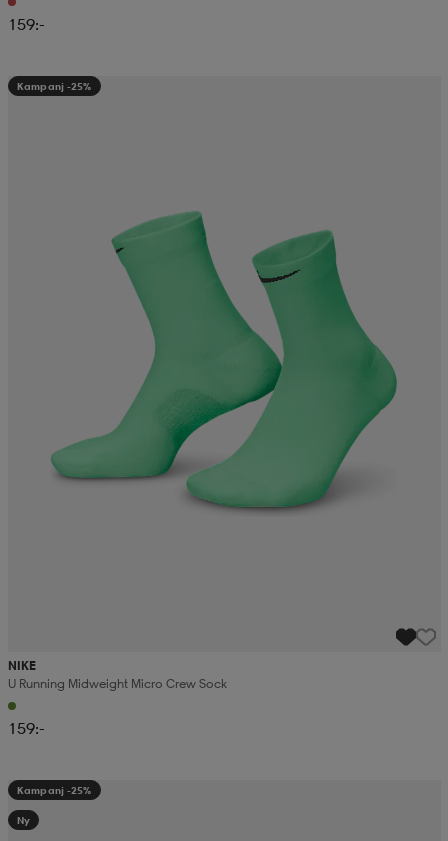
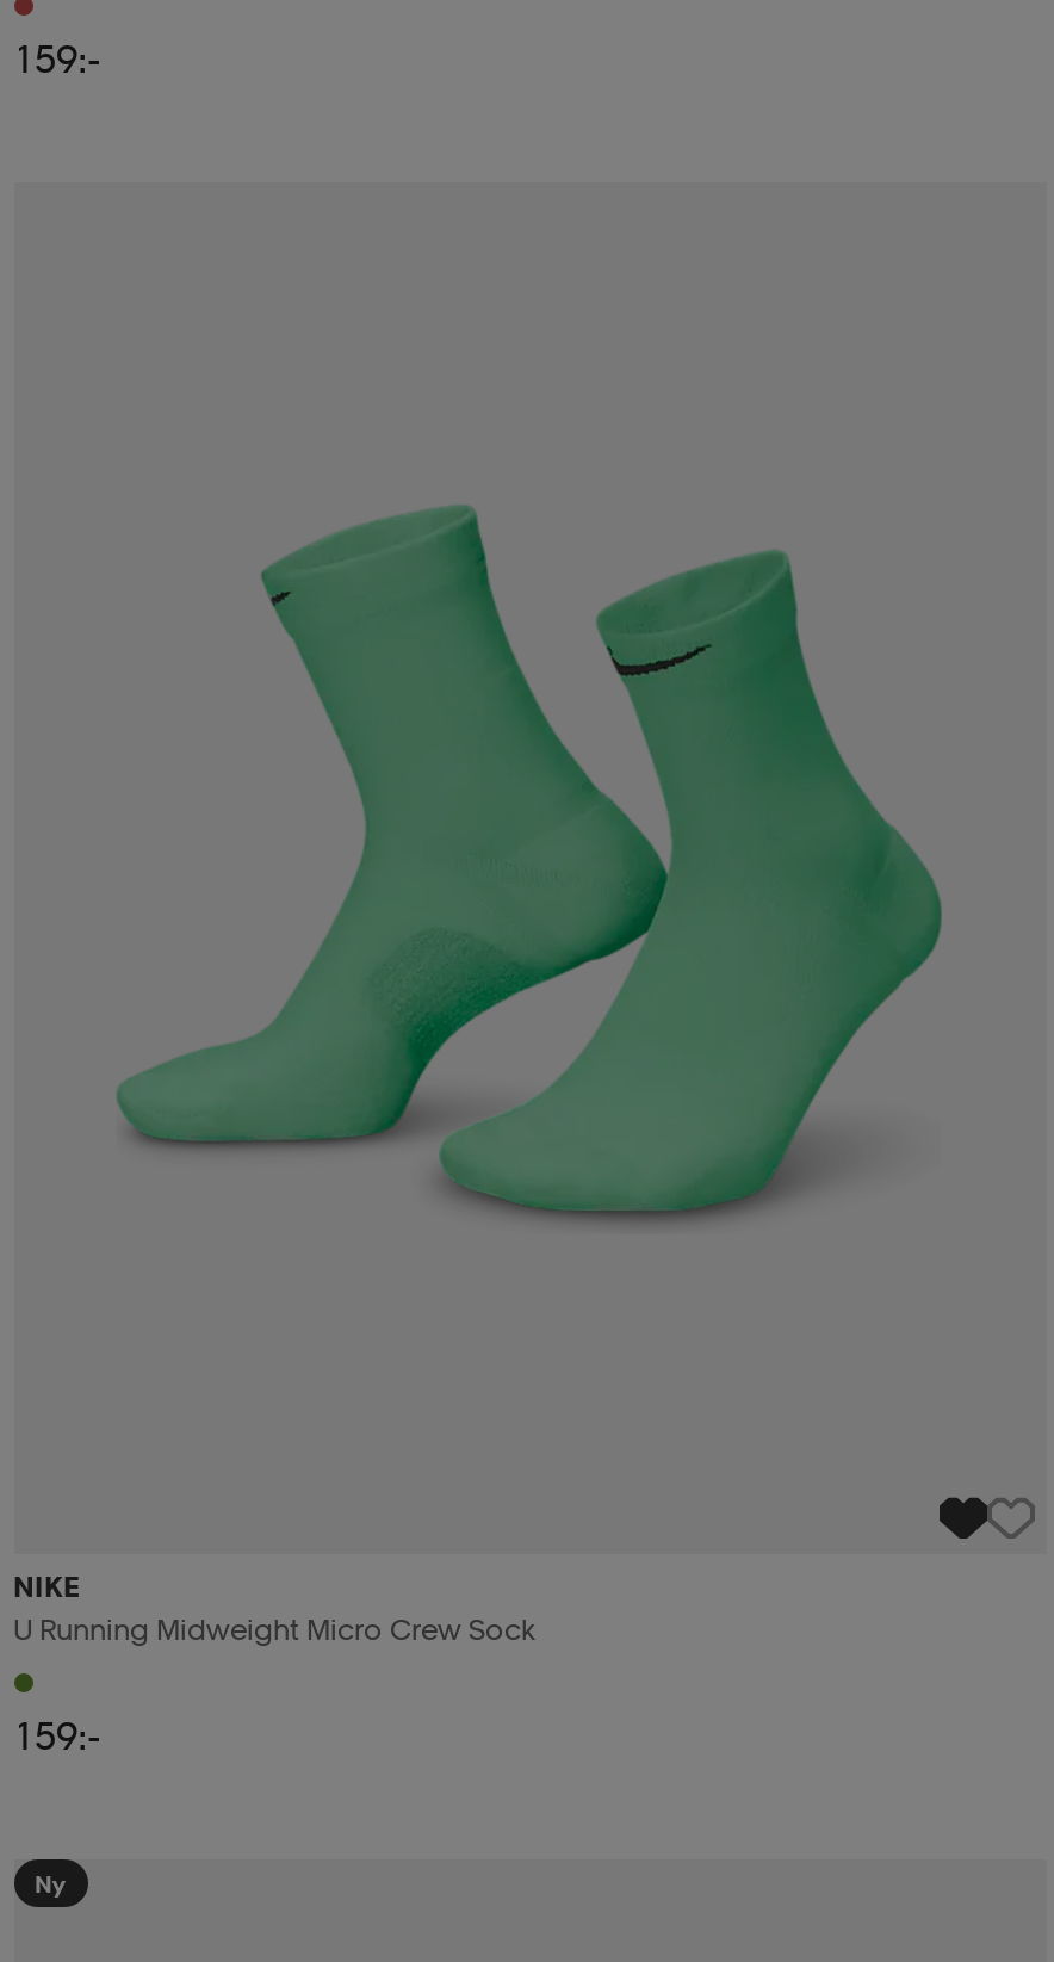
[16,80,91,92] Kampanj -25% -> none
[16,784,91,796] Kampanj -25% -> none

